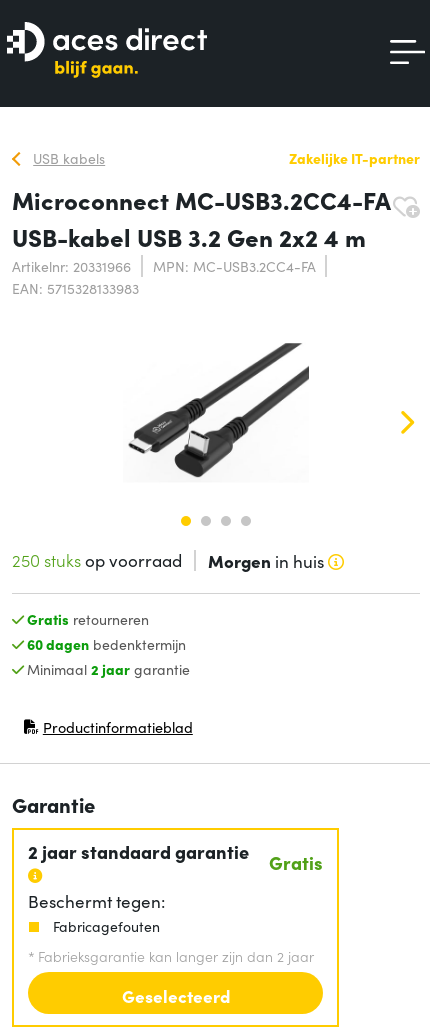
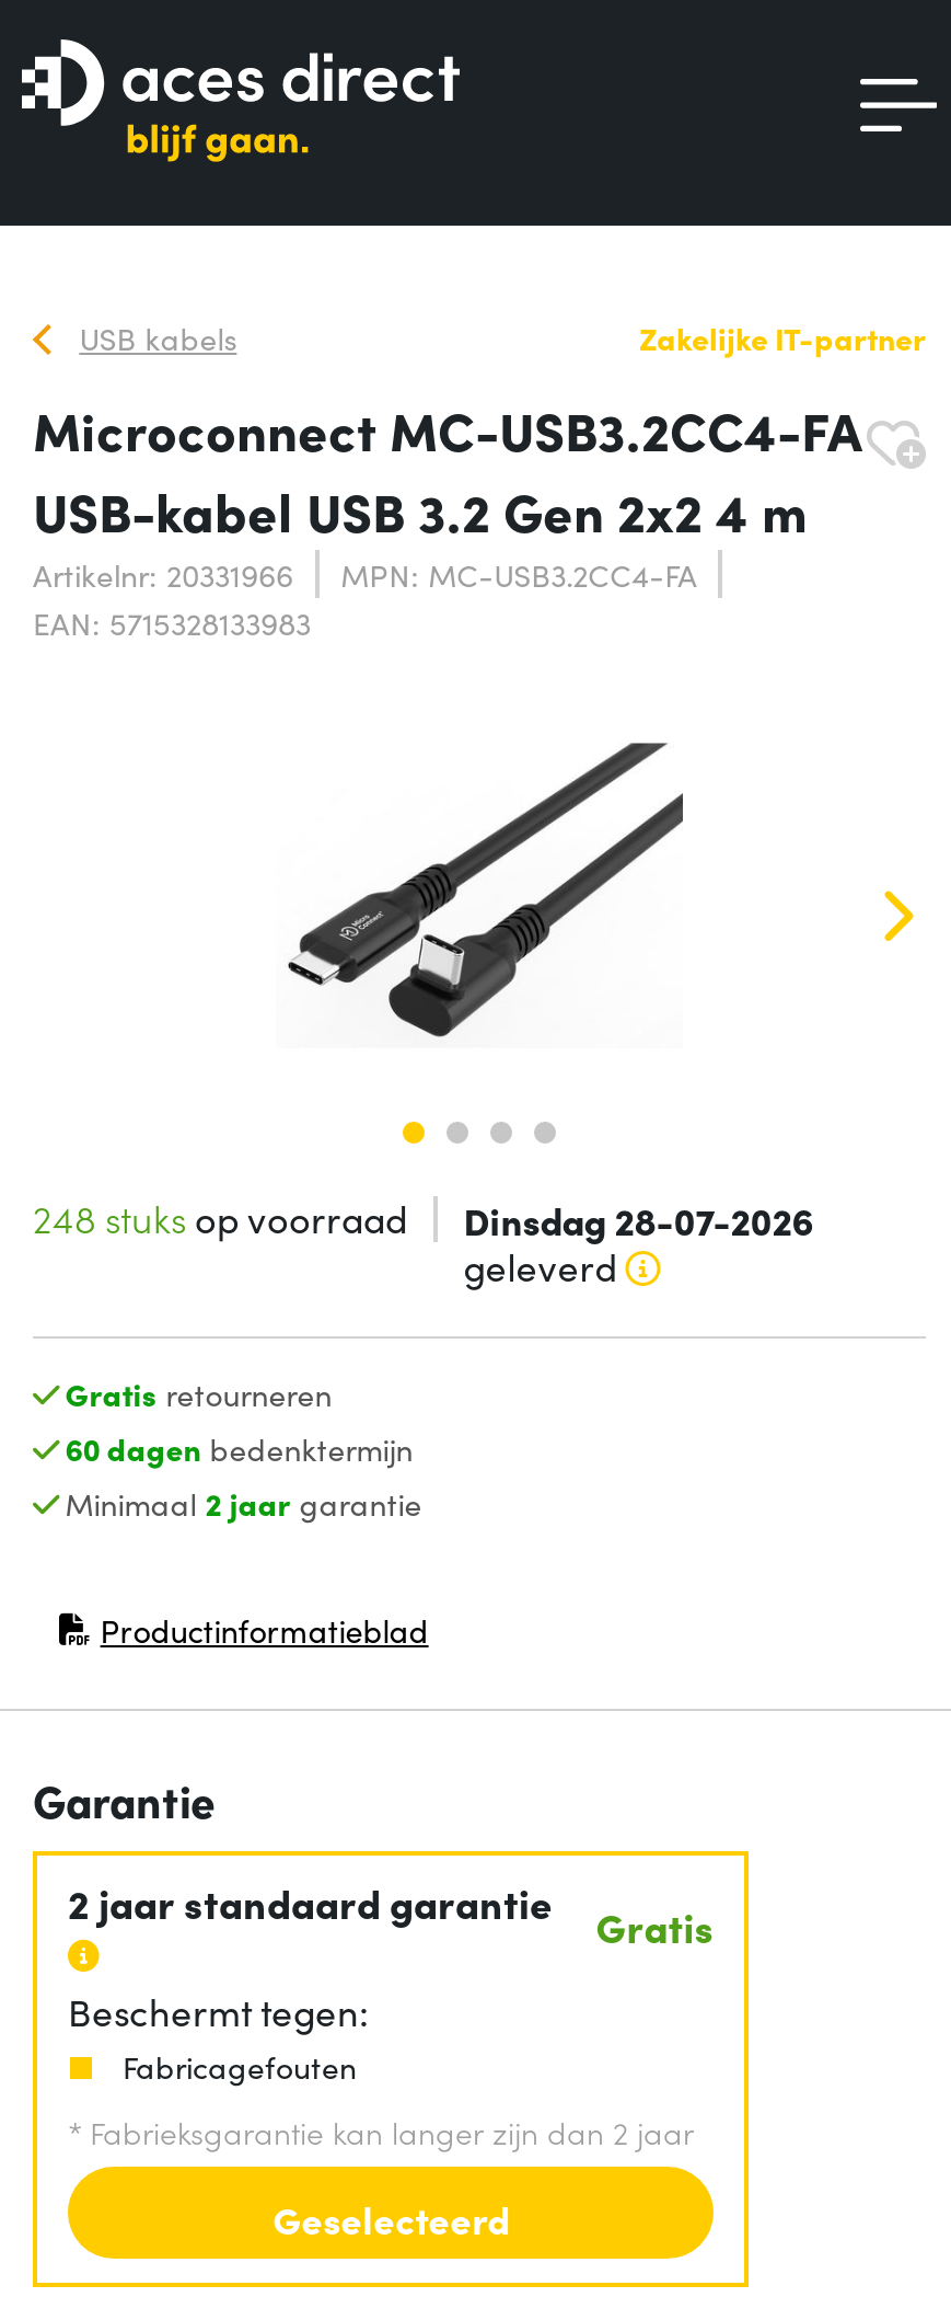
[12,548,324,573] 250 stuks op voorraad | Morgen in huis -> [33,1192,814,1292] 248 stuks op voorraad | Dinsdag 28-07-2026 | geleverd

